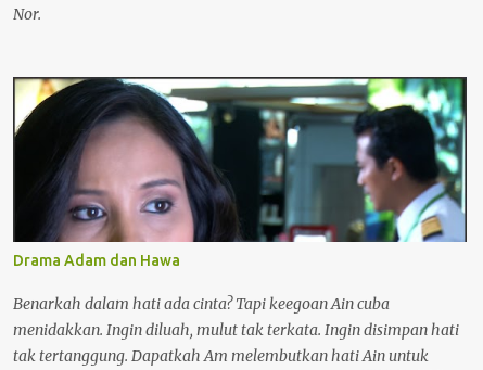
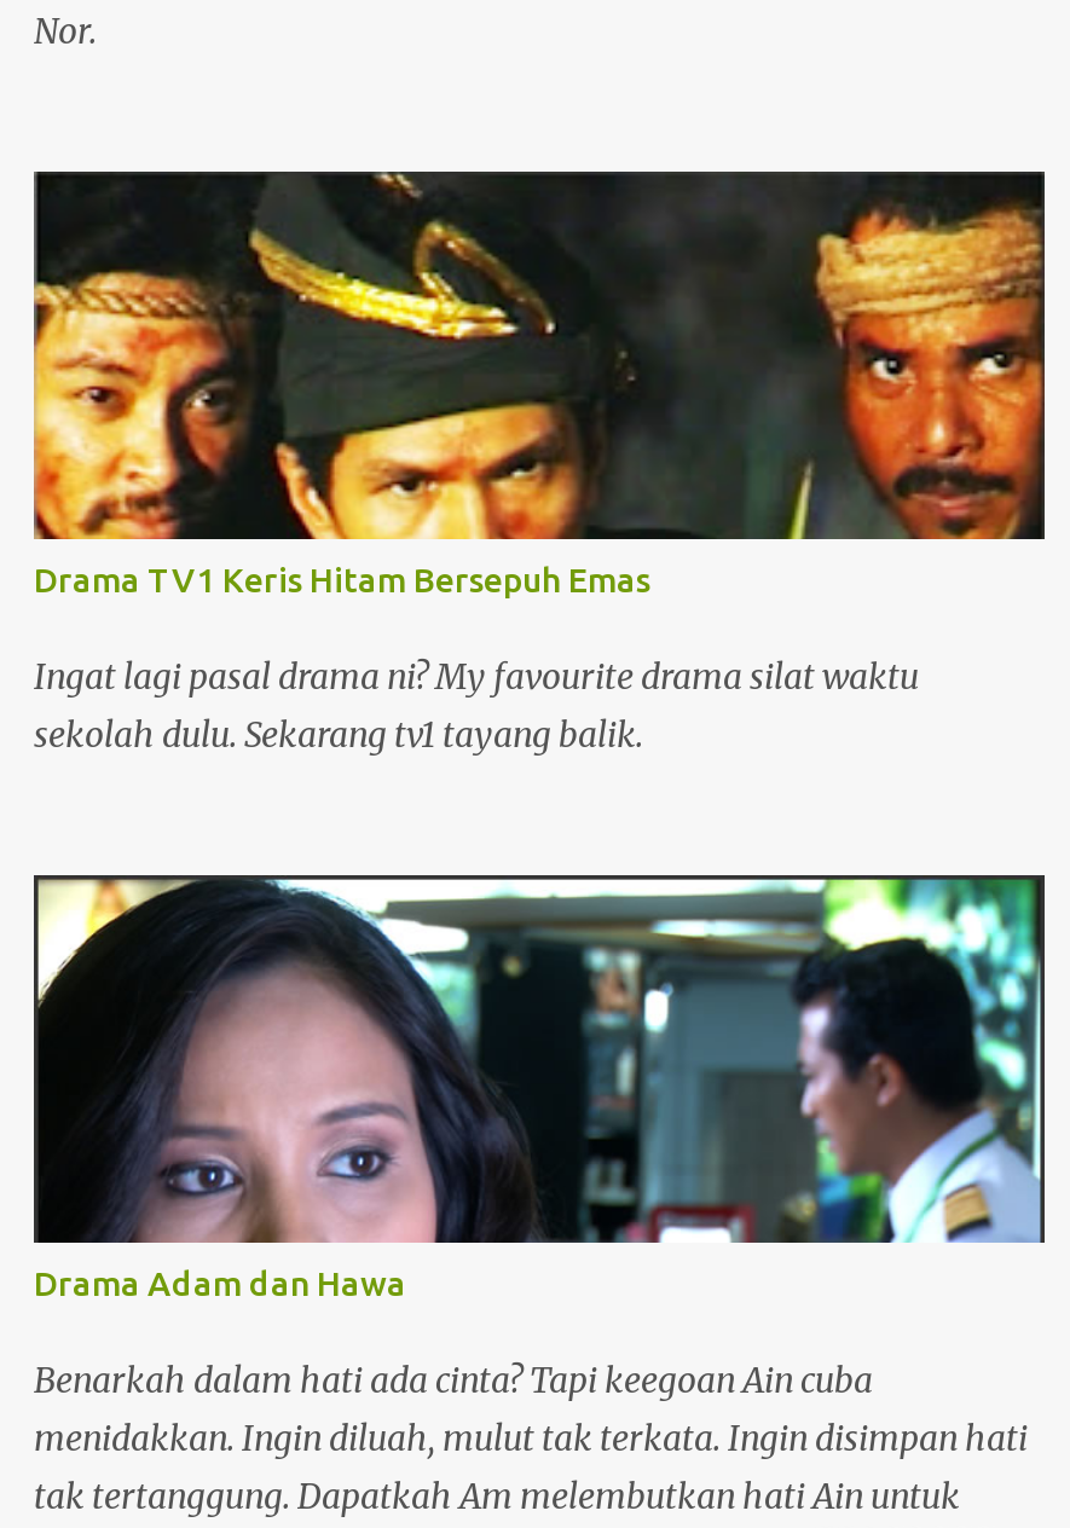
none -> [31,172,1045,757] [image] | Drama TV1 Keris Hitam Bersepuh Emas | Ingat lagi pasal drama ni? My favourite drama silat waktu | sekolah dulu. Sekarang tv1 tayang balik.

